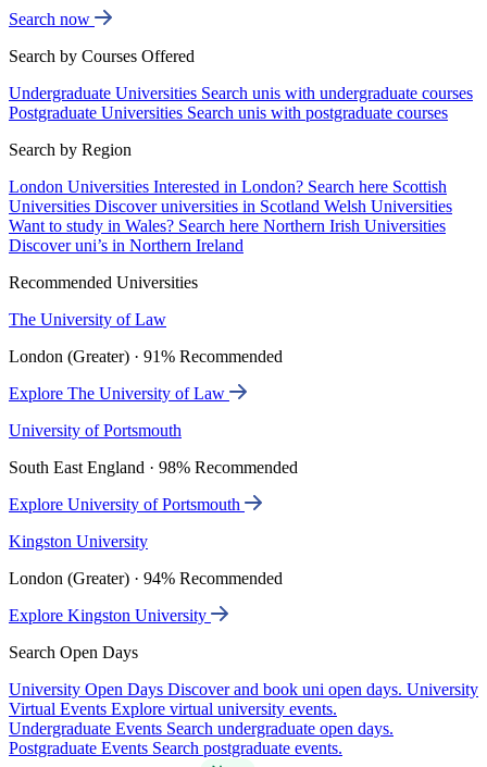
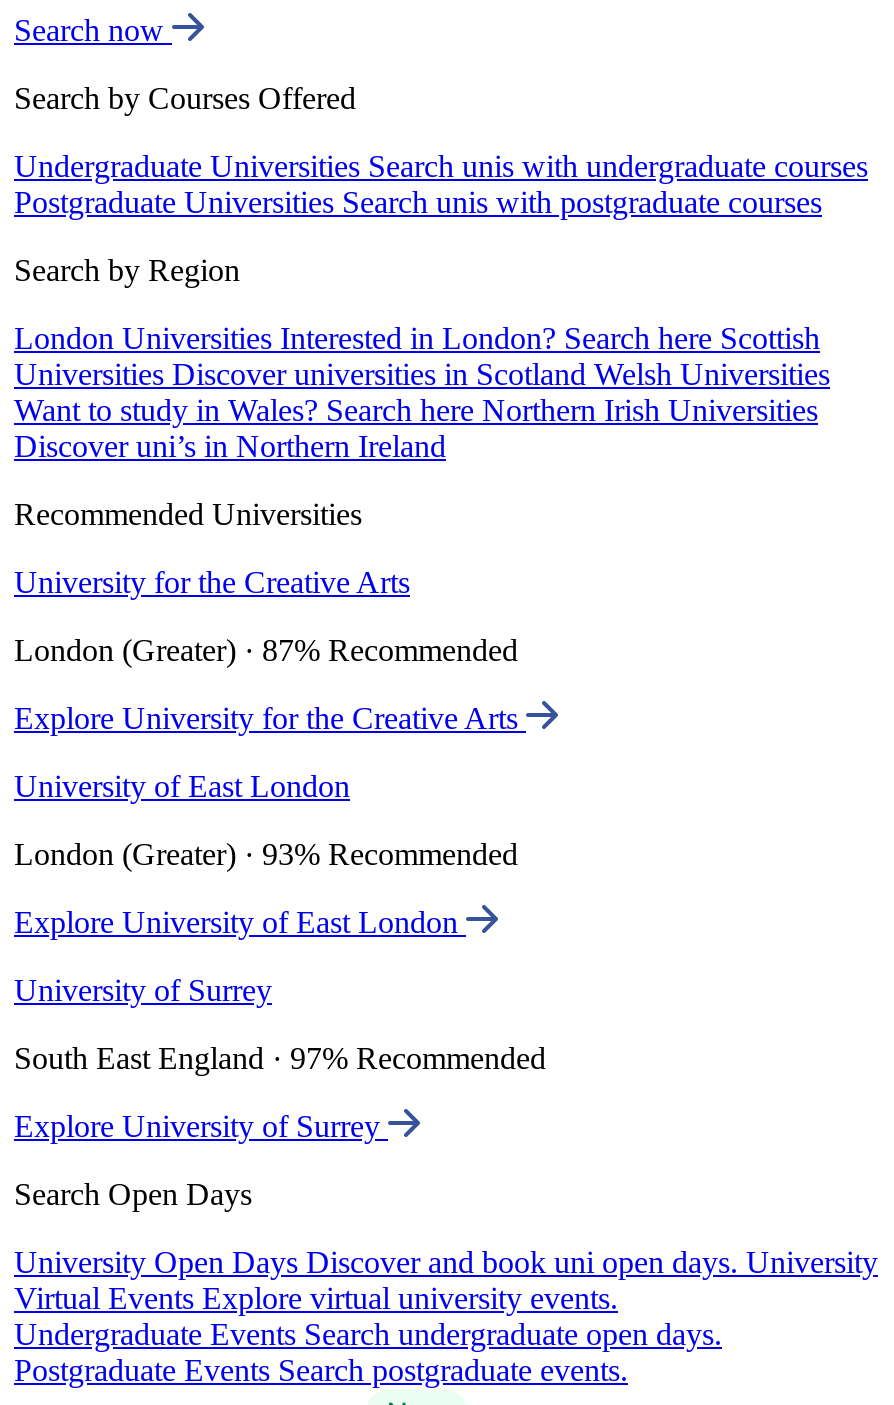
[9,310,166,329] The University of Law -> [14,565,410,599] University for the Creative Arts
[9,347,283,366] London (Greater) · 91% Recommended -> [14,633,518,667] London (Greater) · 87% Recommended
[9,384,229,403] Explore The University of Law -> [14,701,526,735] Explore University for the Creative Arts
[9,421,182,440] University of Portsmouth -> [14,769,350,803] University of East London
[9,458,298,477] South East England · 98% Recommended -> [14,837,518,871] London (Greater) · 93% Recommended
[9,495,245,514] Explore University of Portsmouth -> [14,905,466,939] Explore University of East London
[9,532,148,551] Kingston University -> [14,973,272,1007] University of Surrey
[9,569,283,588] London (Greater) · 94% Recommended -> [14,1041,546,1075] South East England · 97% Recommended
[9,606,211,625] Explore Kingston University -> [14,1109,388,1143] Explore University of Surrey

